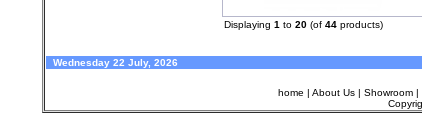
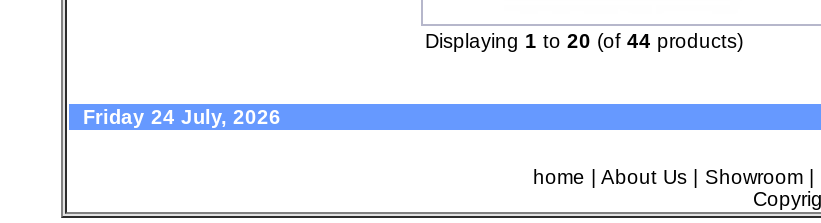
[47,57,184,68] Wednesday 22 July, 2026 -> [71,106,293,128] Friday 24 July, 2026

